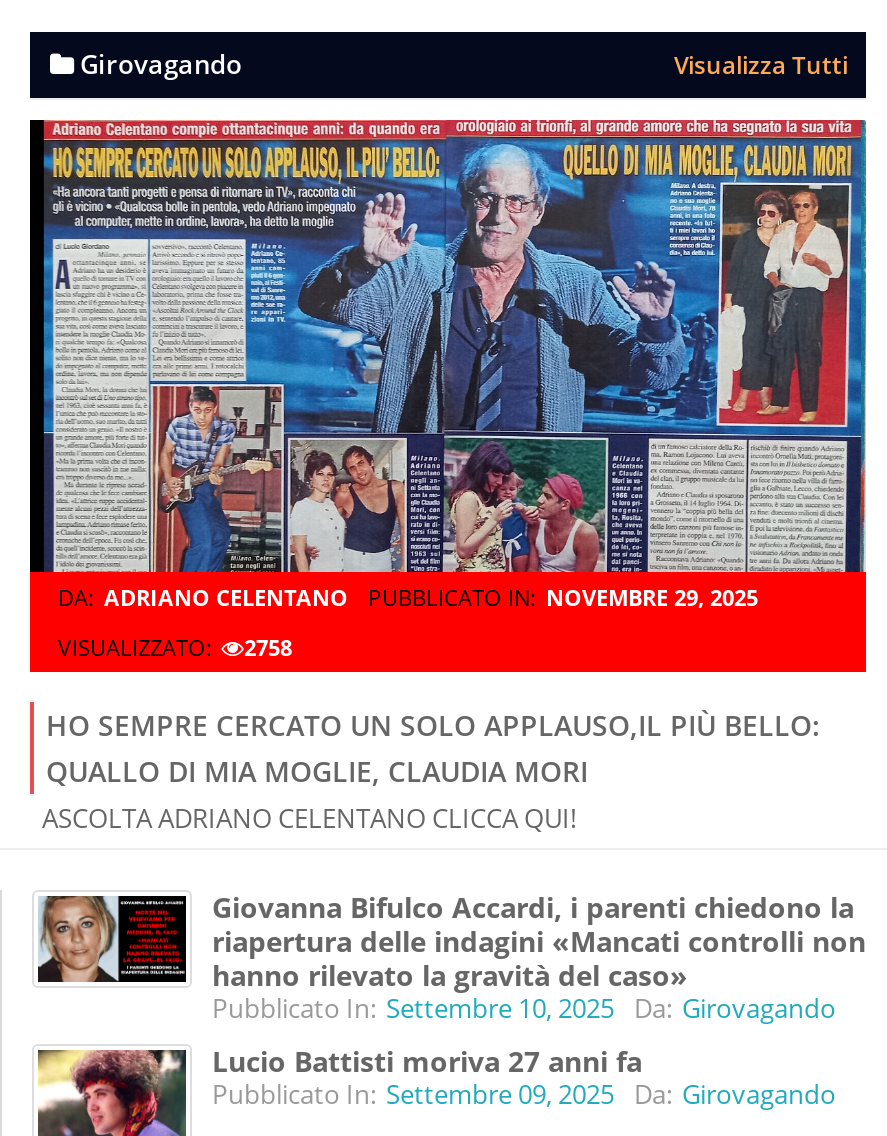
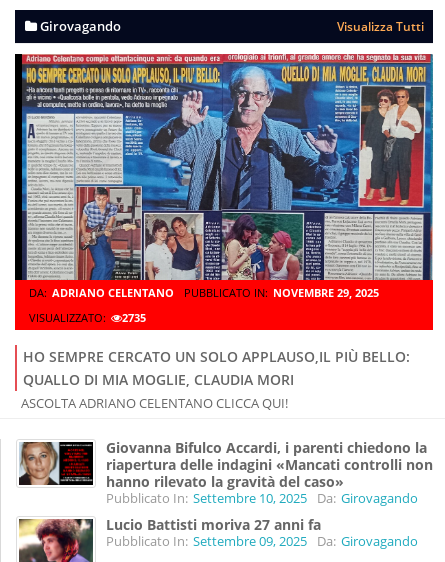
[58,633,292,663] VISUALIZZATO: 2758 -> [29,310,146,325] VISUALIZZATO: 2735

